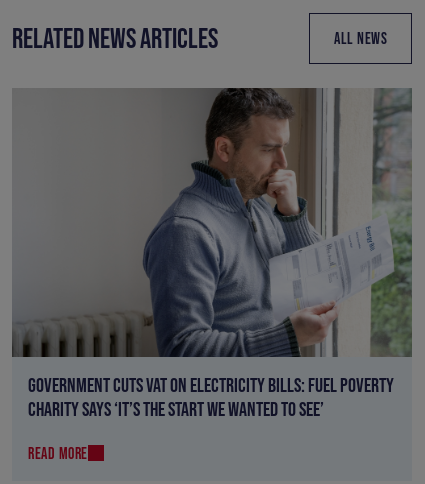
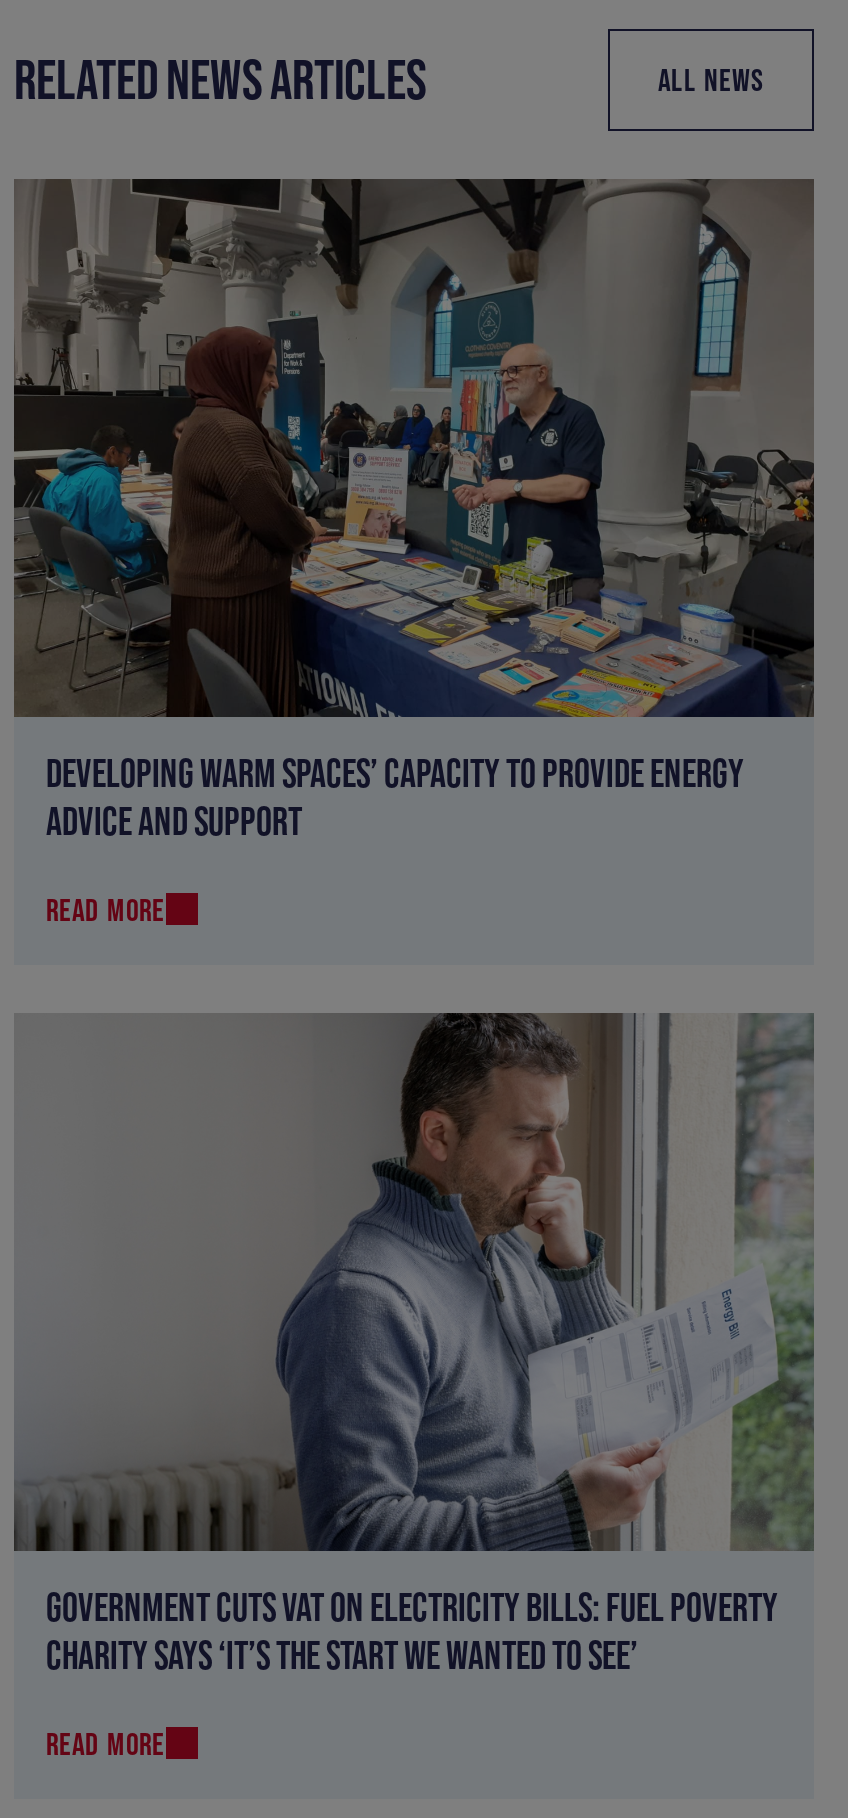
none -> [12,177,814,927] [image] | DEVELOPING WARM SPACES’ CAPACITY TO PROVIDE ENERGY | ADVICE AND SUPPORT | READ MORE

